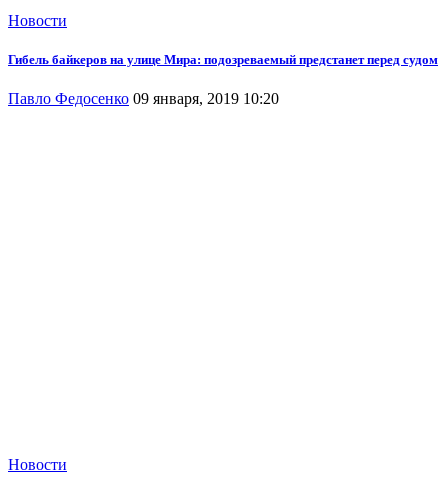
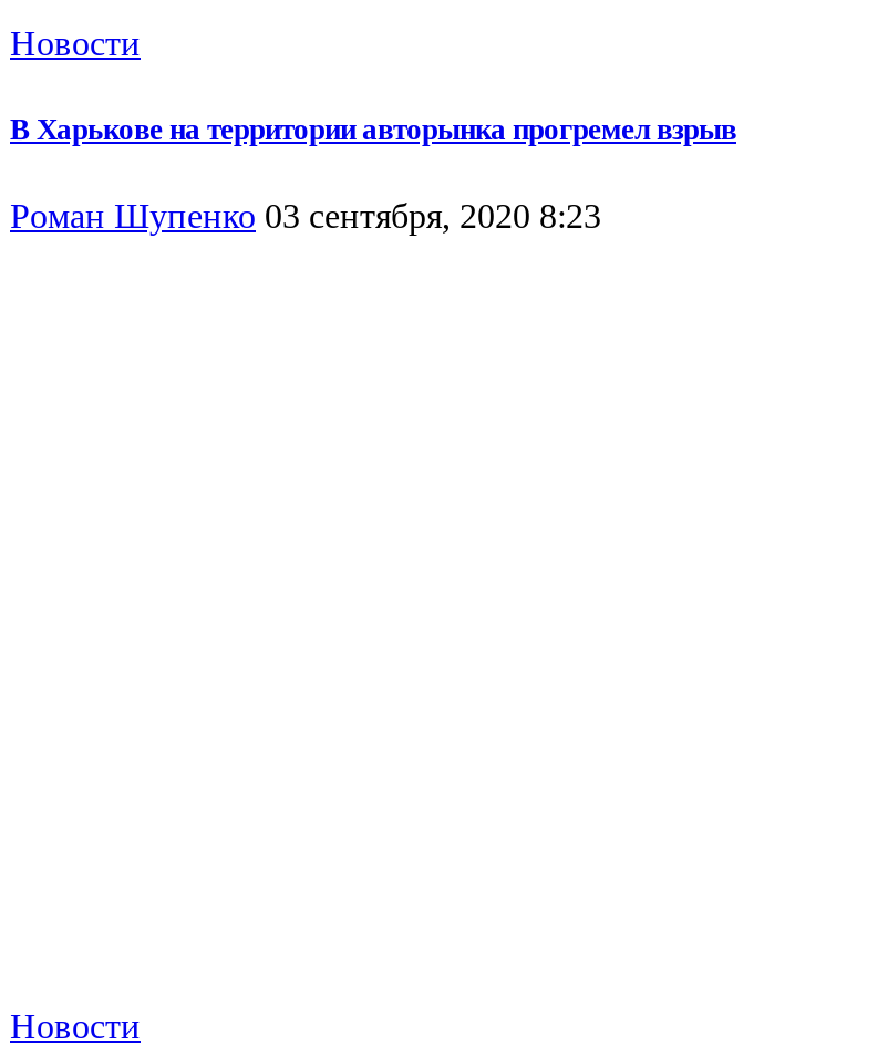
[8,52,438,67] Гибель байкеров на улице Мира: подозреваемый предстанет перед судом -> [10,112,736,146] В Харькове на территории авторынка прогремел взрыв
[8,90,279,107] Павло Федосенко 09 января, 2019 10:20 -> [10,197,601,234] Роман Шупенко 03 сентября, 2020 8:23

